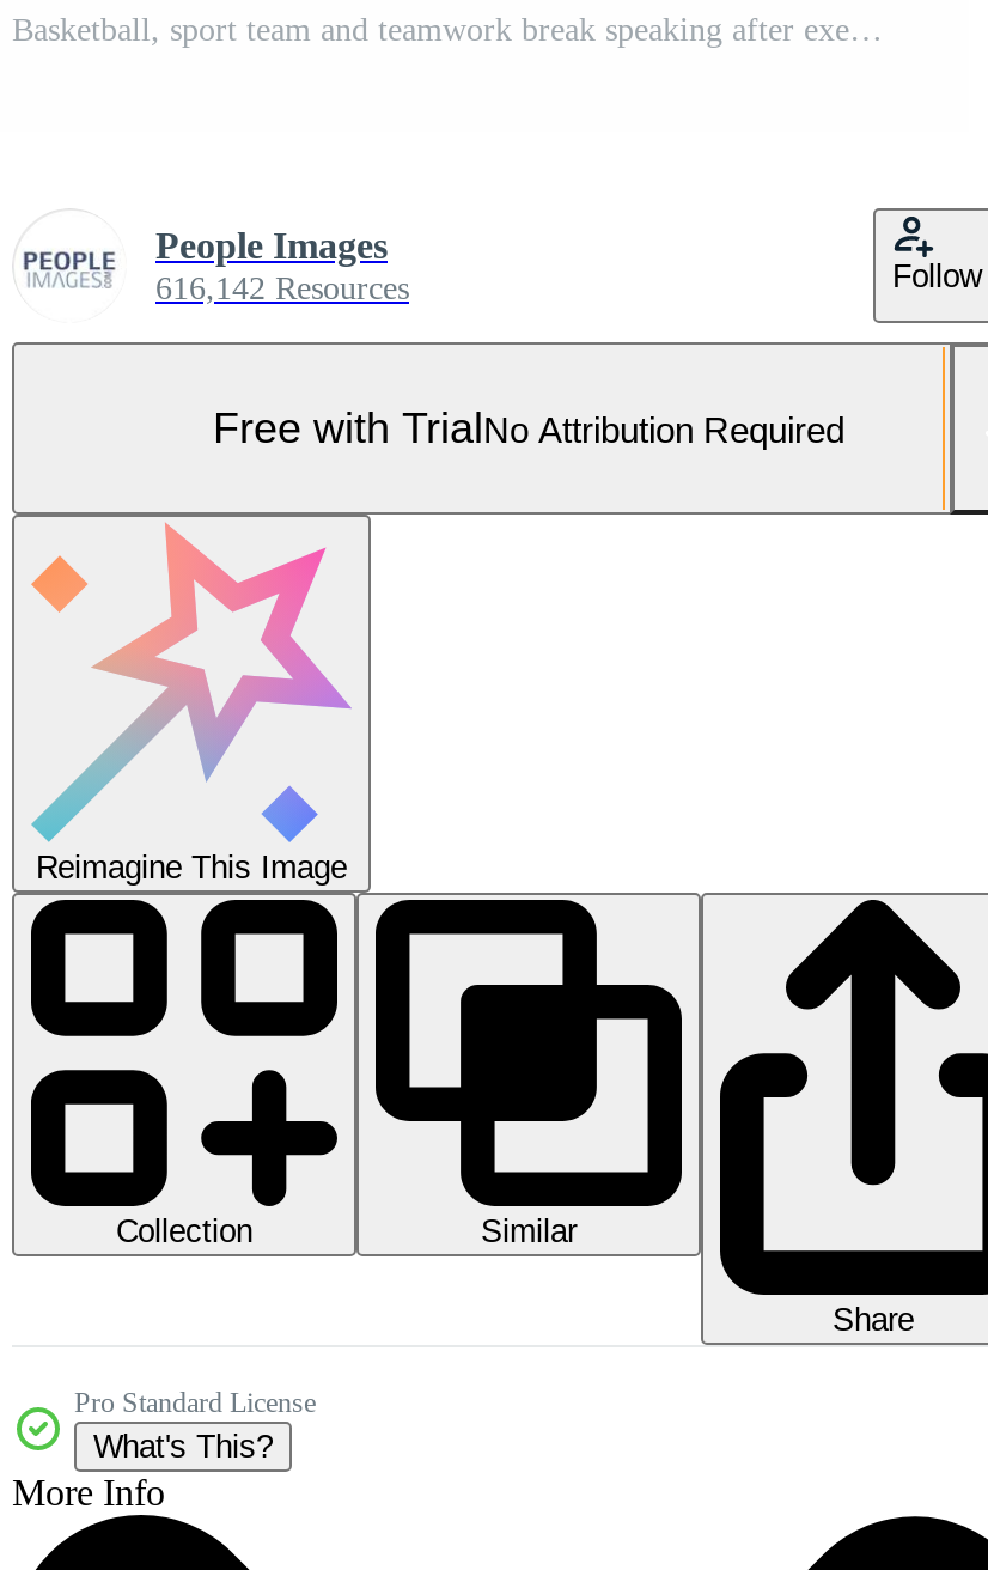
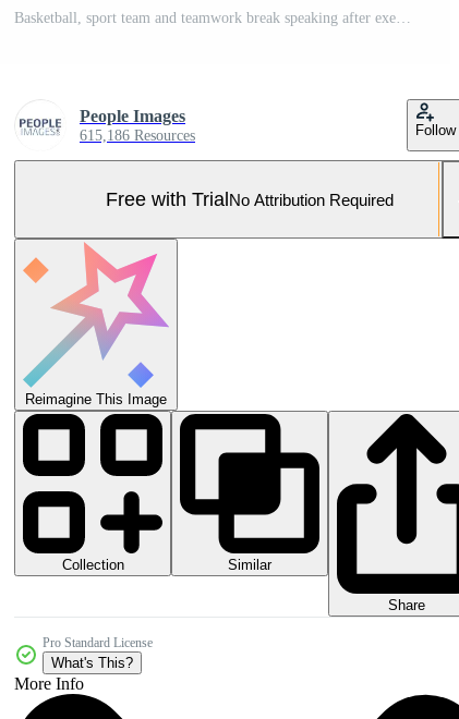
[155,270,409,306] 616,142 Resources -> [80,127,195,144] 615,186 Resources

